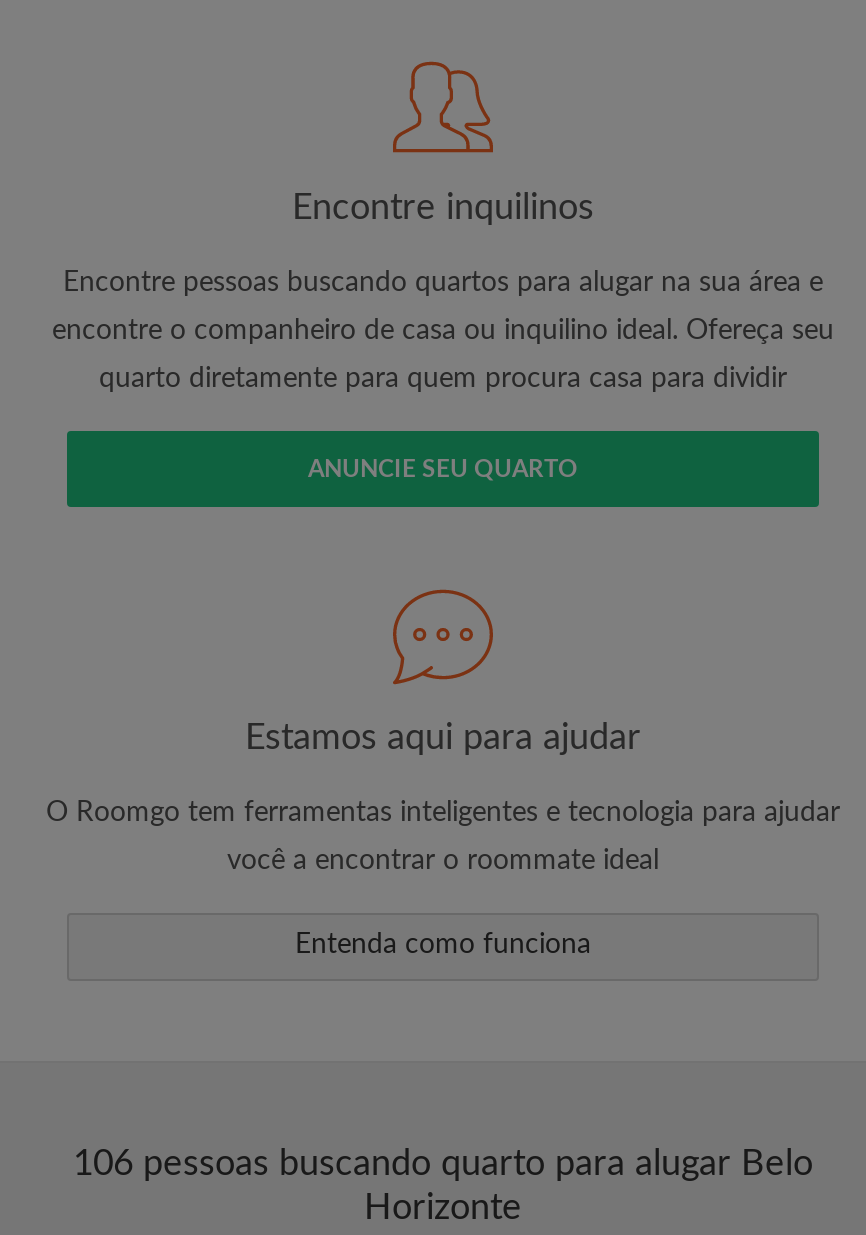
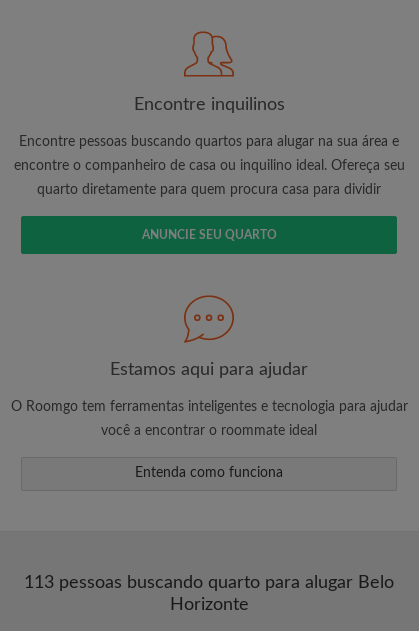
[73,1147,813,1183] 106 pessoas buscando quarto para alugar Belo -> [24,574,394,592] 113 pessoas buscando quarto para alugar Belo

